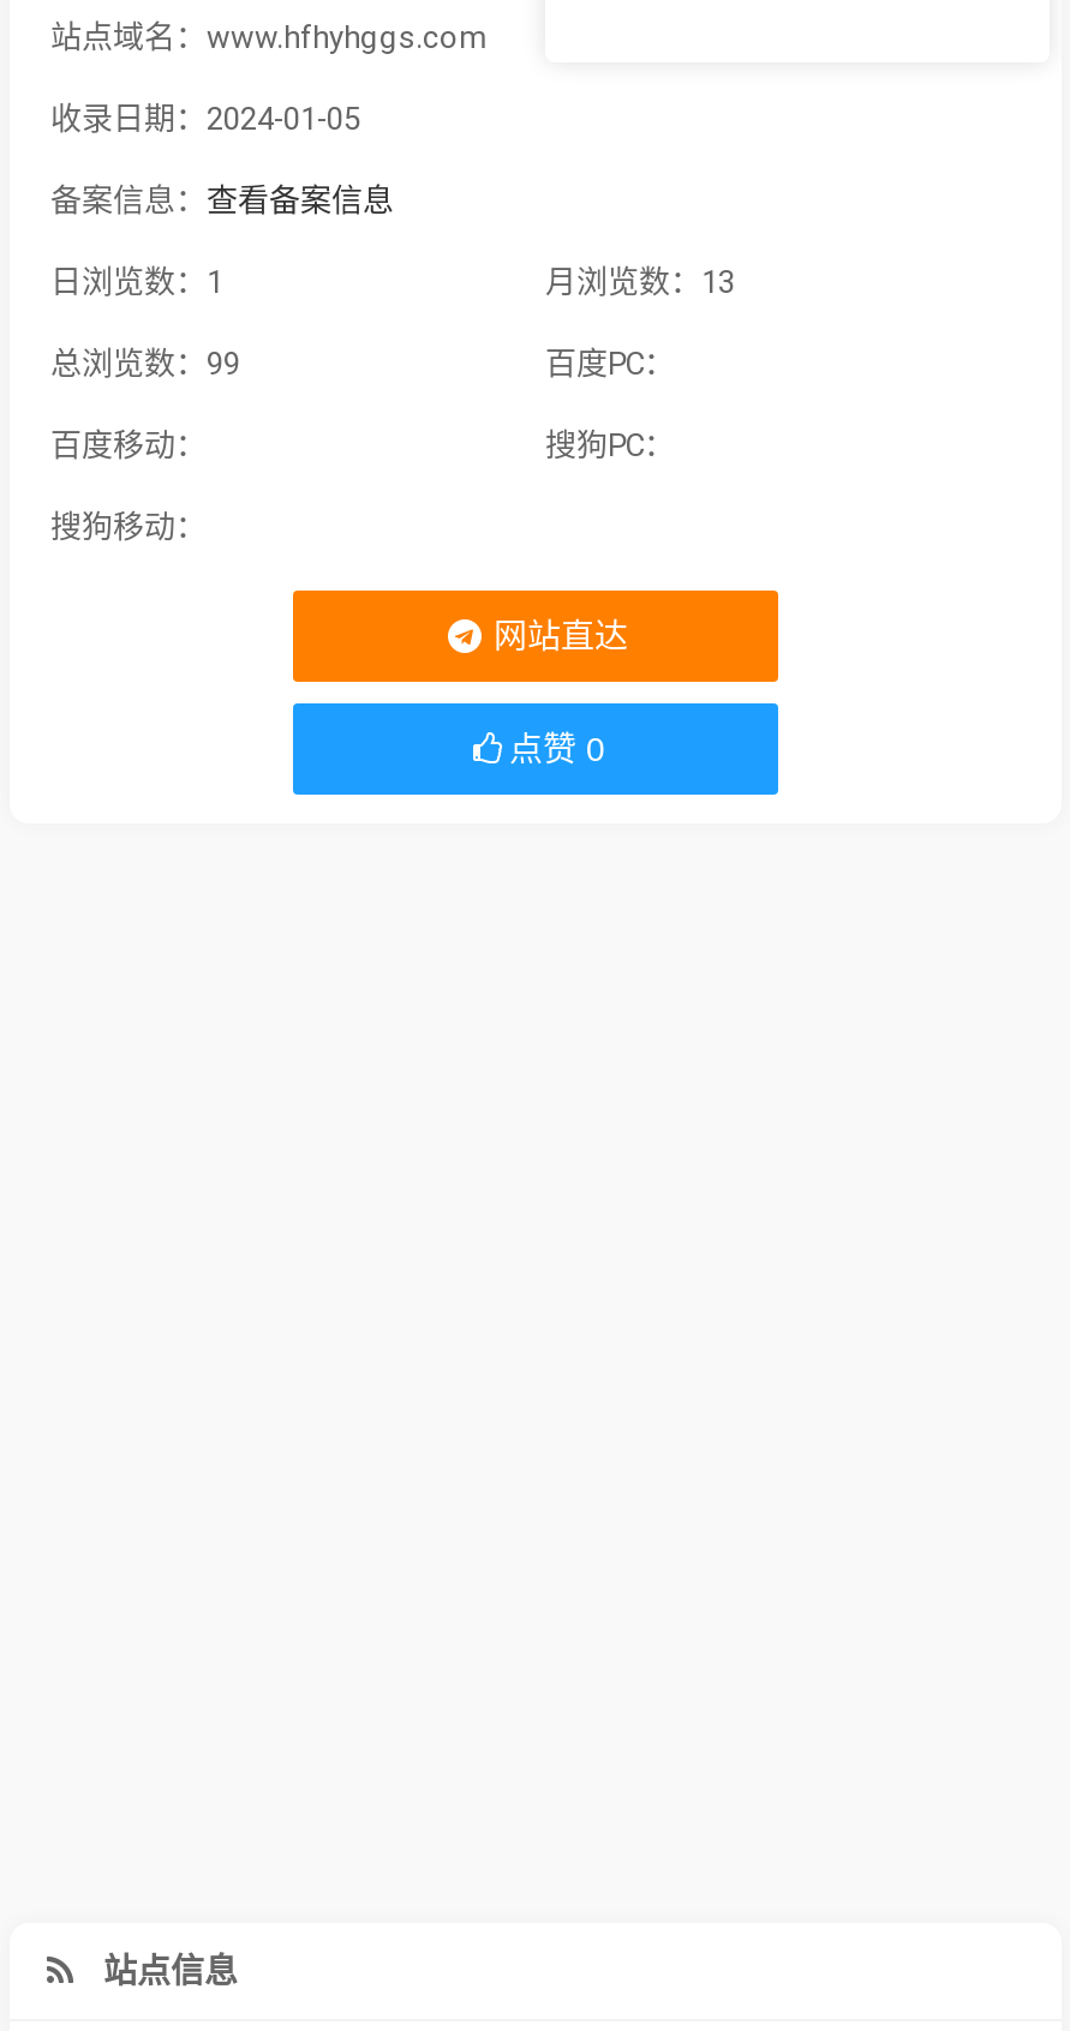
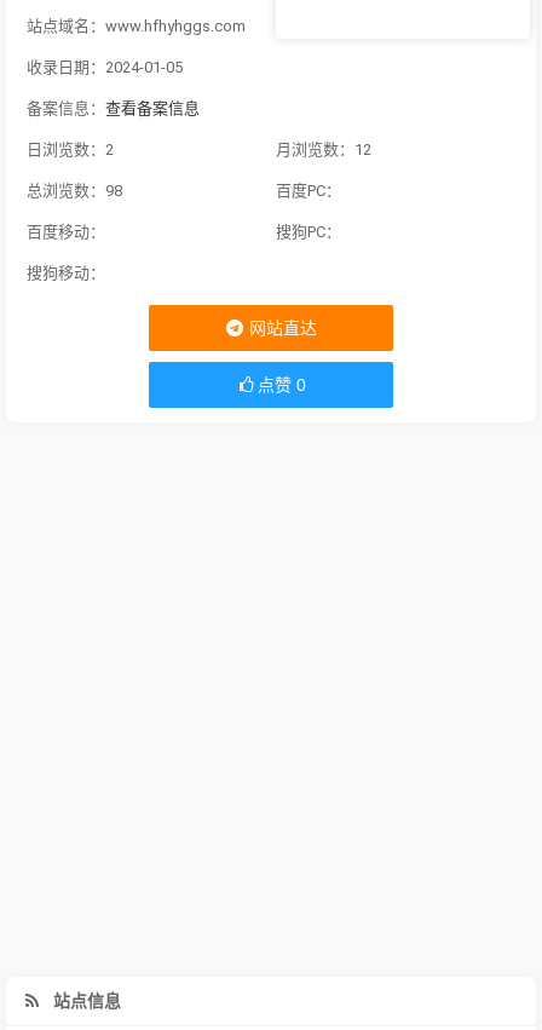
[50,264,223,300] 日浏览数：1 -> [27,141,114,159] 日浏览数：2
[545,264,735,300] 月浏览数：13 -> [276,141,371,159] 月浏览数：12
[50,346,240,382] 总浏览数：99 -> [27,182,122,200] 总浏览数：98

